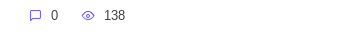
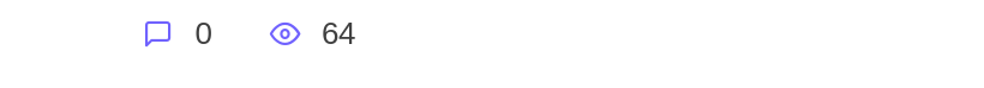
[103,8,124,23] 138 -> [322,16,355,52] 64

